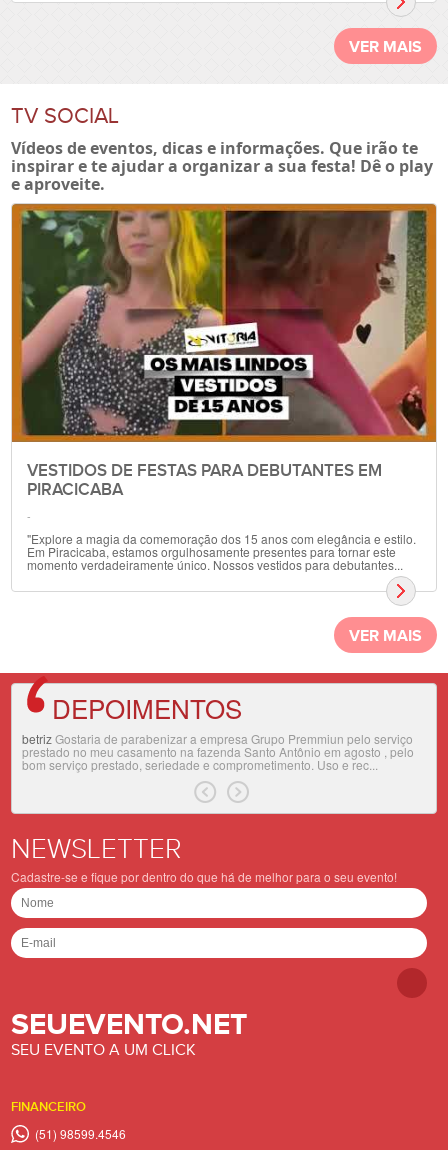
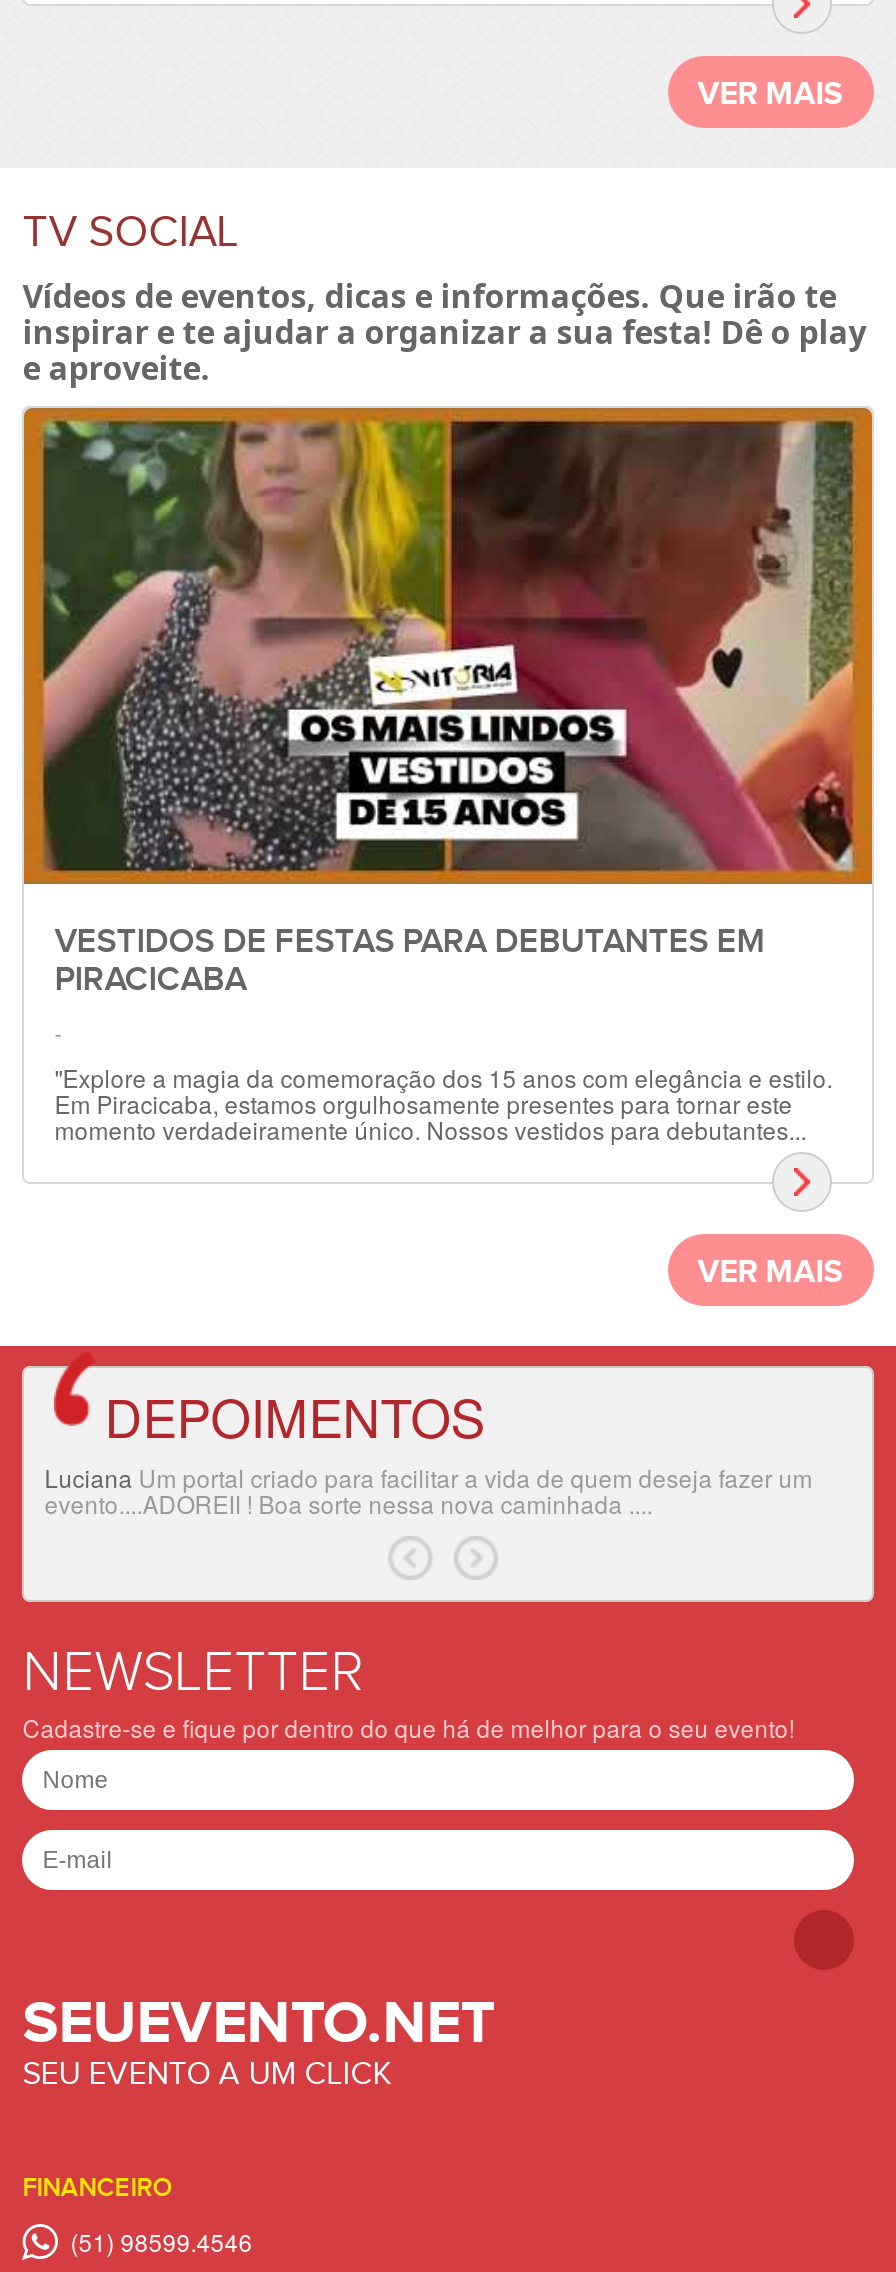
[22,730,414,773] betriz Gostaria de parabenizar a empresa Grupo Premmiun pelo serviço | prestado no meu casamento na fazenda Santo Antônio em agosto , pelo | bom serviço prestado, seriedade e comprometimento. Uso e rec... -> [44,1460,812,1520] Luciana Um portal criado para facilitar a vida de quem deseja fazer um | evento....ADOREII ! Boa sorte nessa nova caminhada ....

